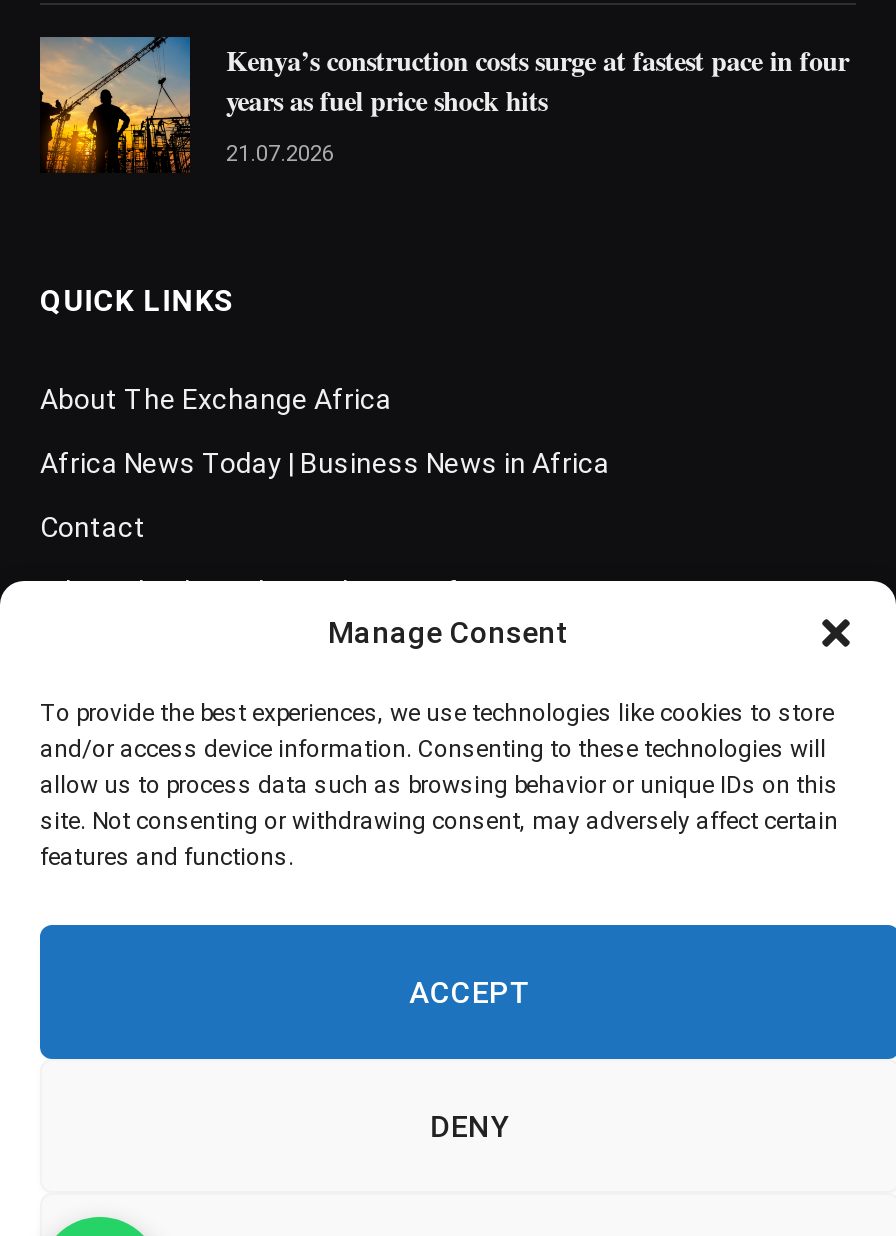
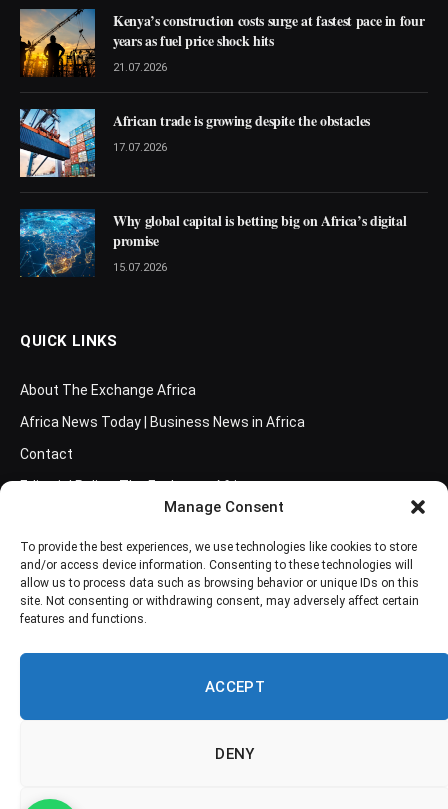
none -> [19,108,370,178] [image] | African trade is growing despite the obstacles | 17.07.2026
none -> [19,209,406,277] [image] | Why global capital is betting big on Africa’s digital | promise | 15.07.2026

